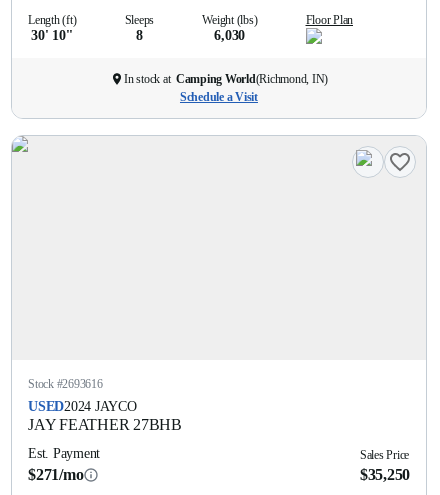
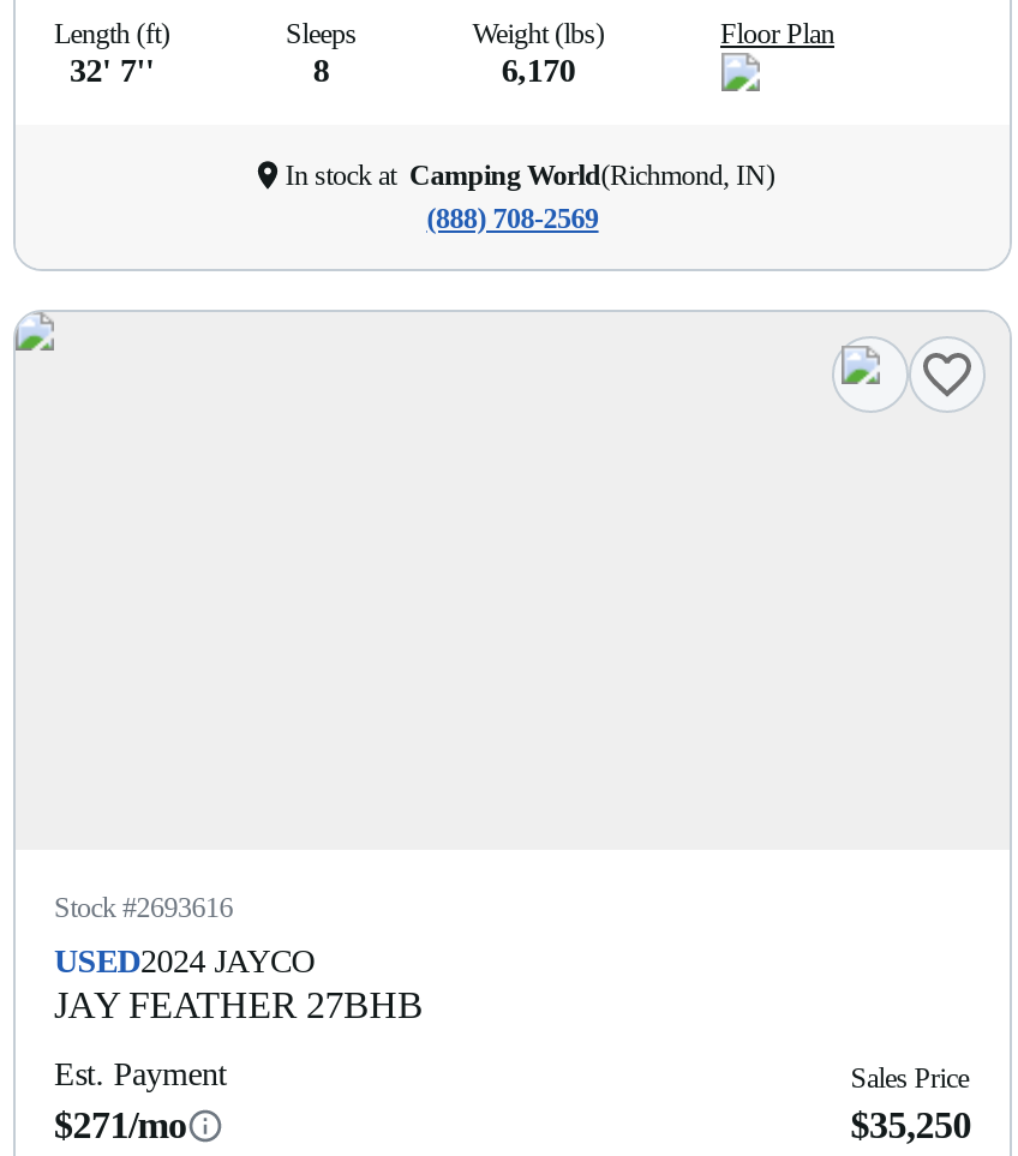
[31,28,73,43] 30' 10'' -> [70,53,154,89] 32' 7''
[214,28,245,43] 6,030 -> [502,53,575,89] 6,170
[180,90,258,104] Schedule a Visit -> [427,202,598,235] (888) 708-2569

